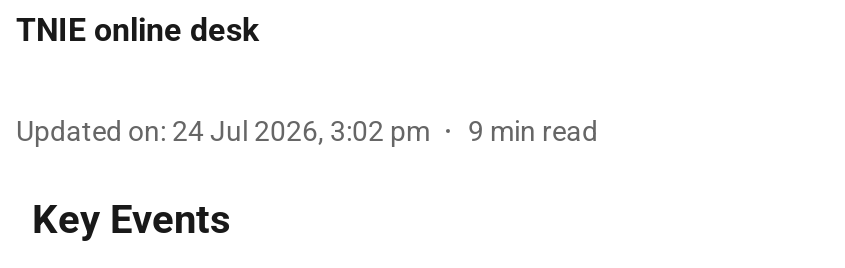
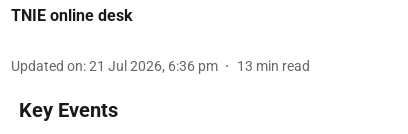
[16,115,430,147] Updated on: 24 Jul 2026, 3:02 pm -> [11,58,218,74] Updated on: 21 Jul 2026, 6:36 pm
[468,115,598,147] 9 min read -> [237,58,310,74] 13 min read

